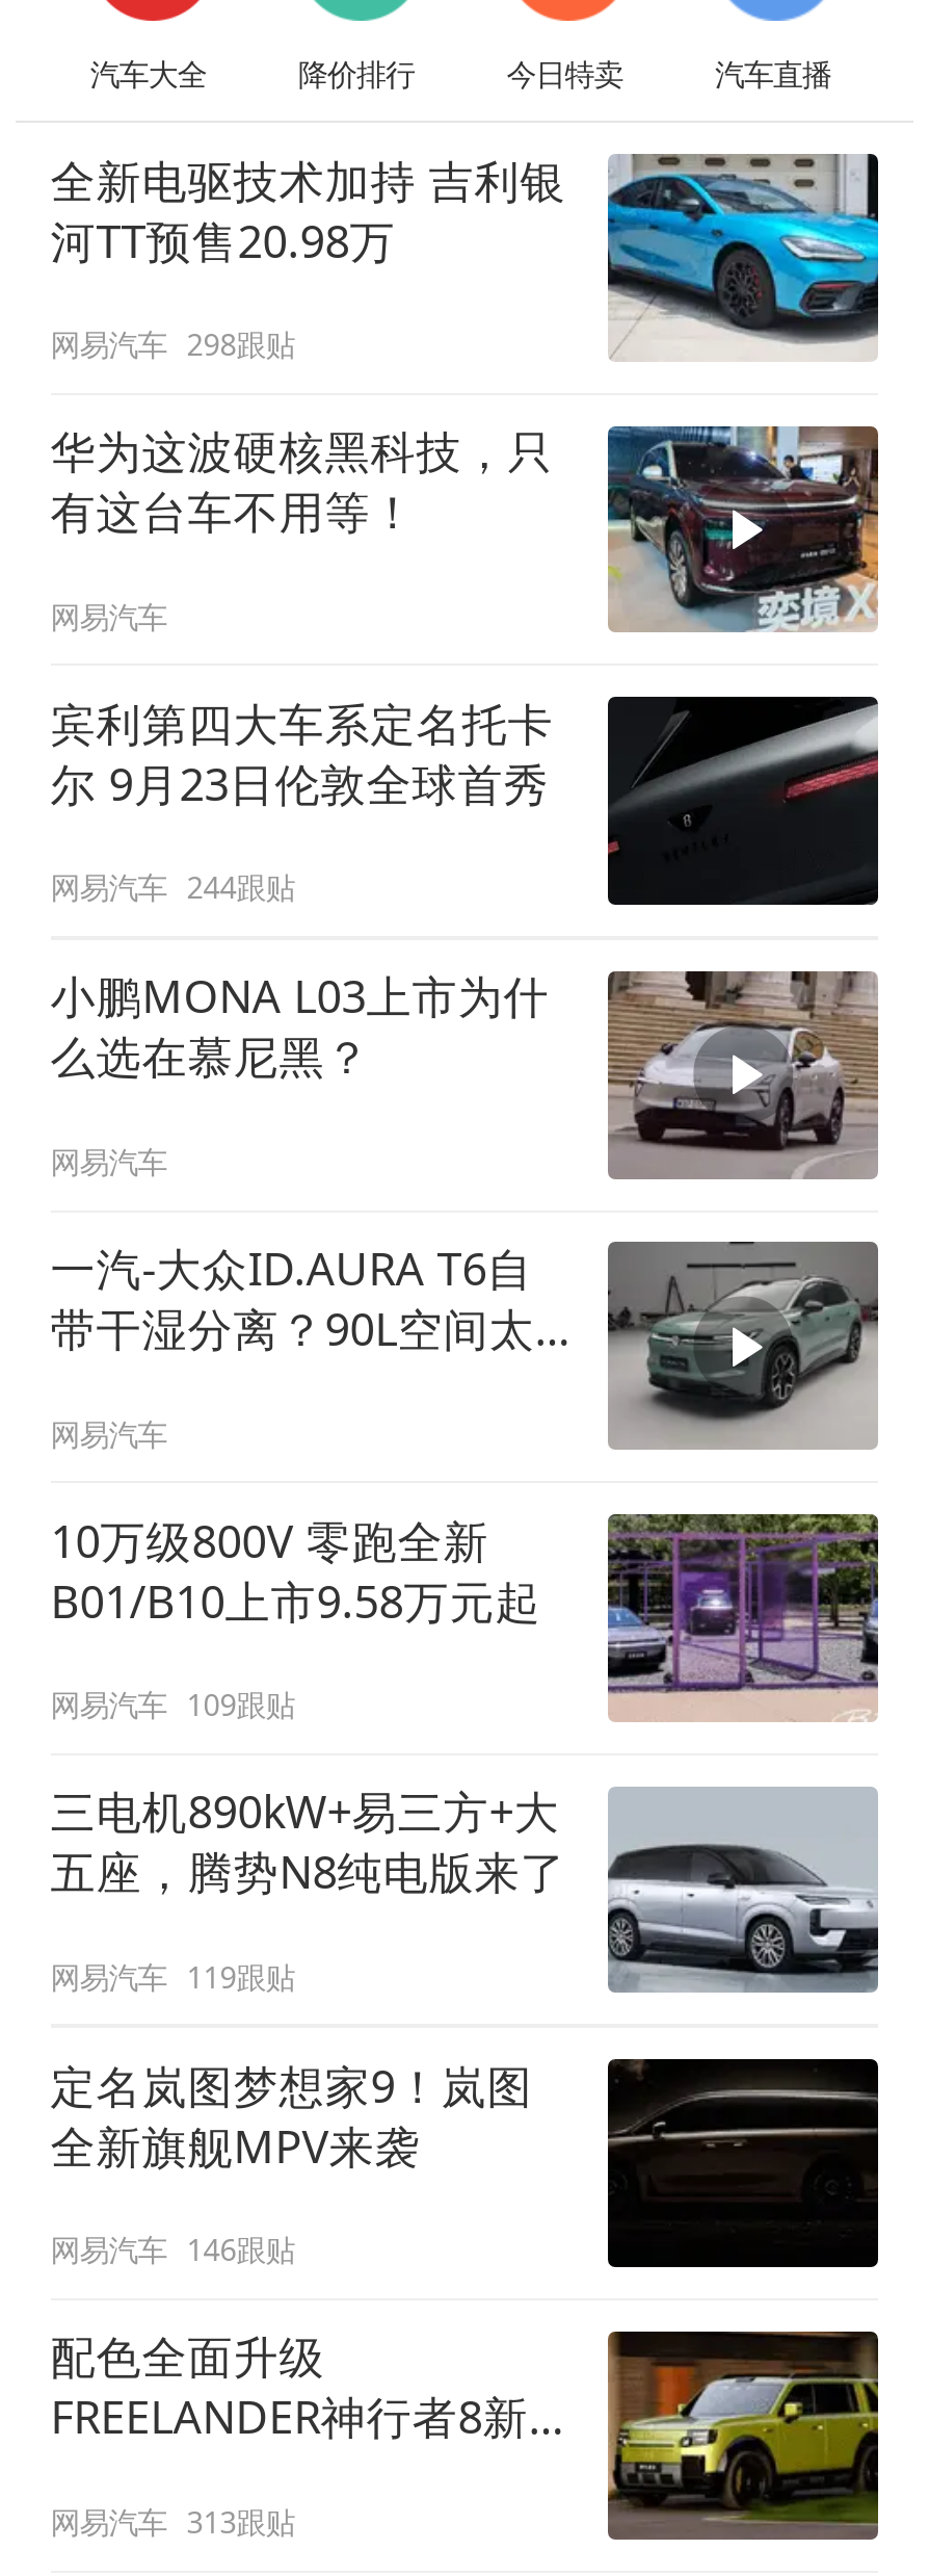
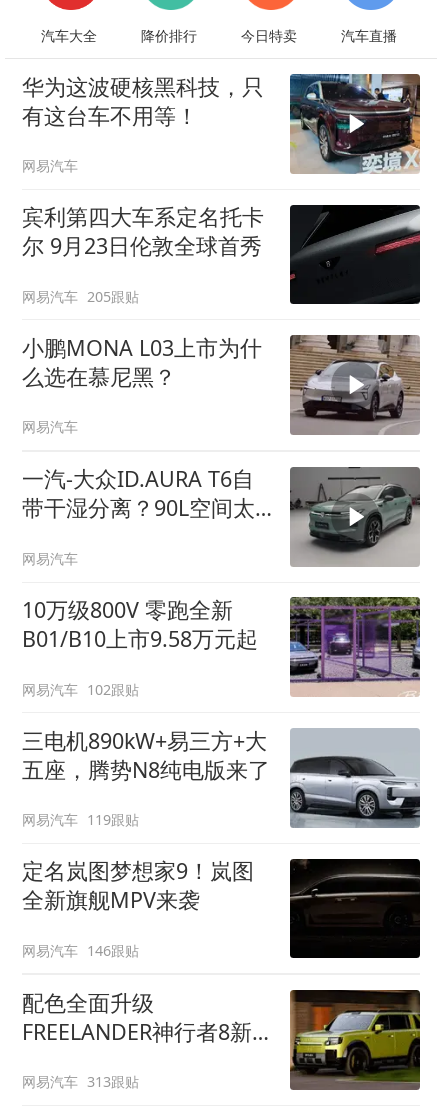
[50,149,880,364] [image] | 全新电驱技术加持 吉利银 | 河TT预售20.98万 | 网易汽车 298跟贴 -> none
[50,868,295,907] 网易汽车 244跟贴 -> [22,287,139,306] 网易汽车 205跟贴
[50,1685,295,1725] 网易汽车 109跟贴 -> [22,680,139,699] 网易汽车 102跟贴

